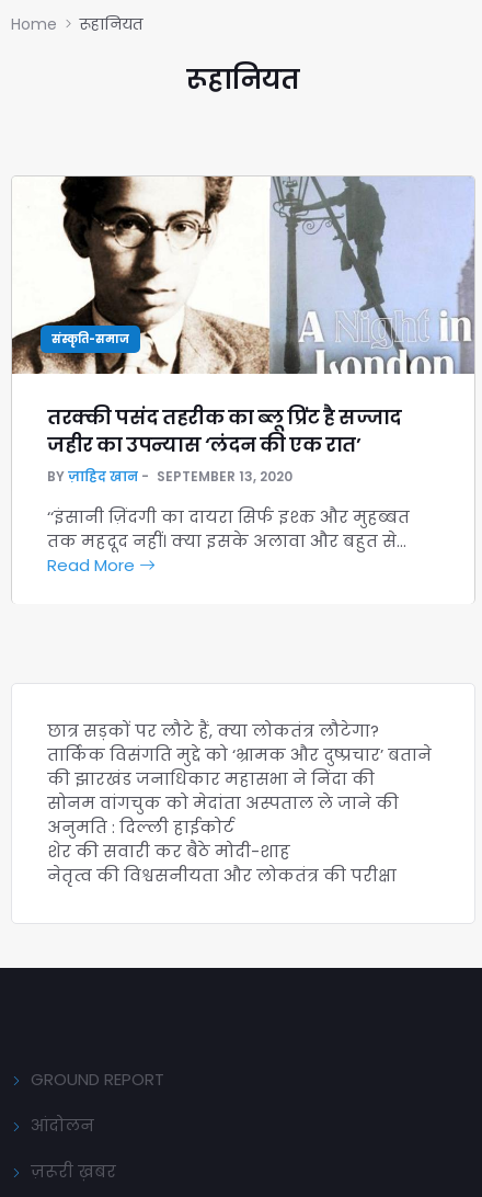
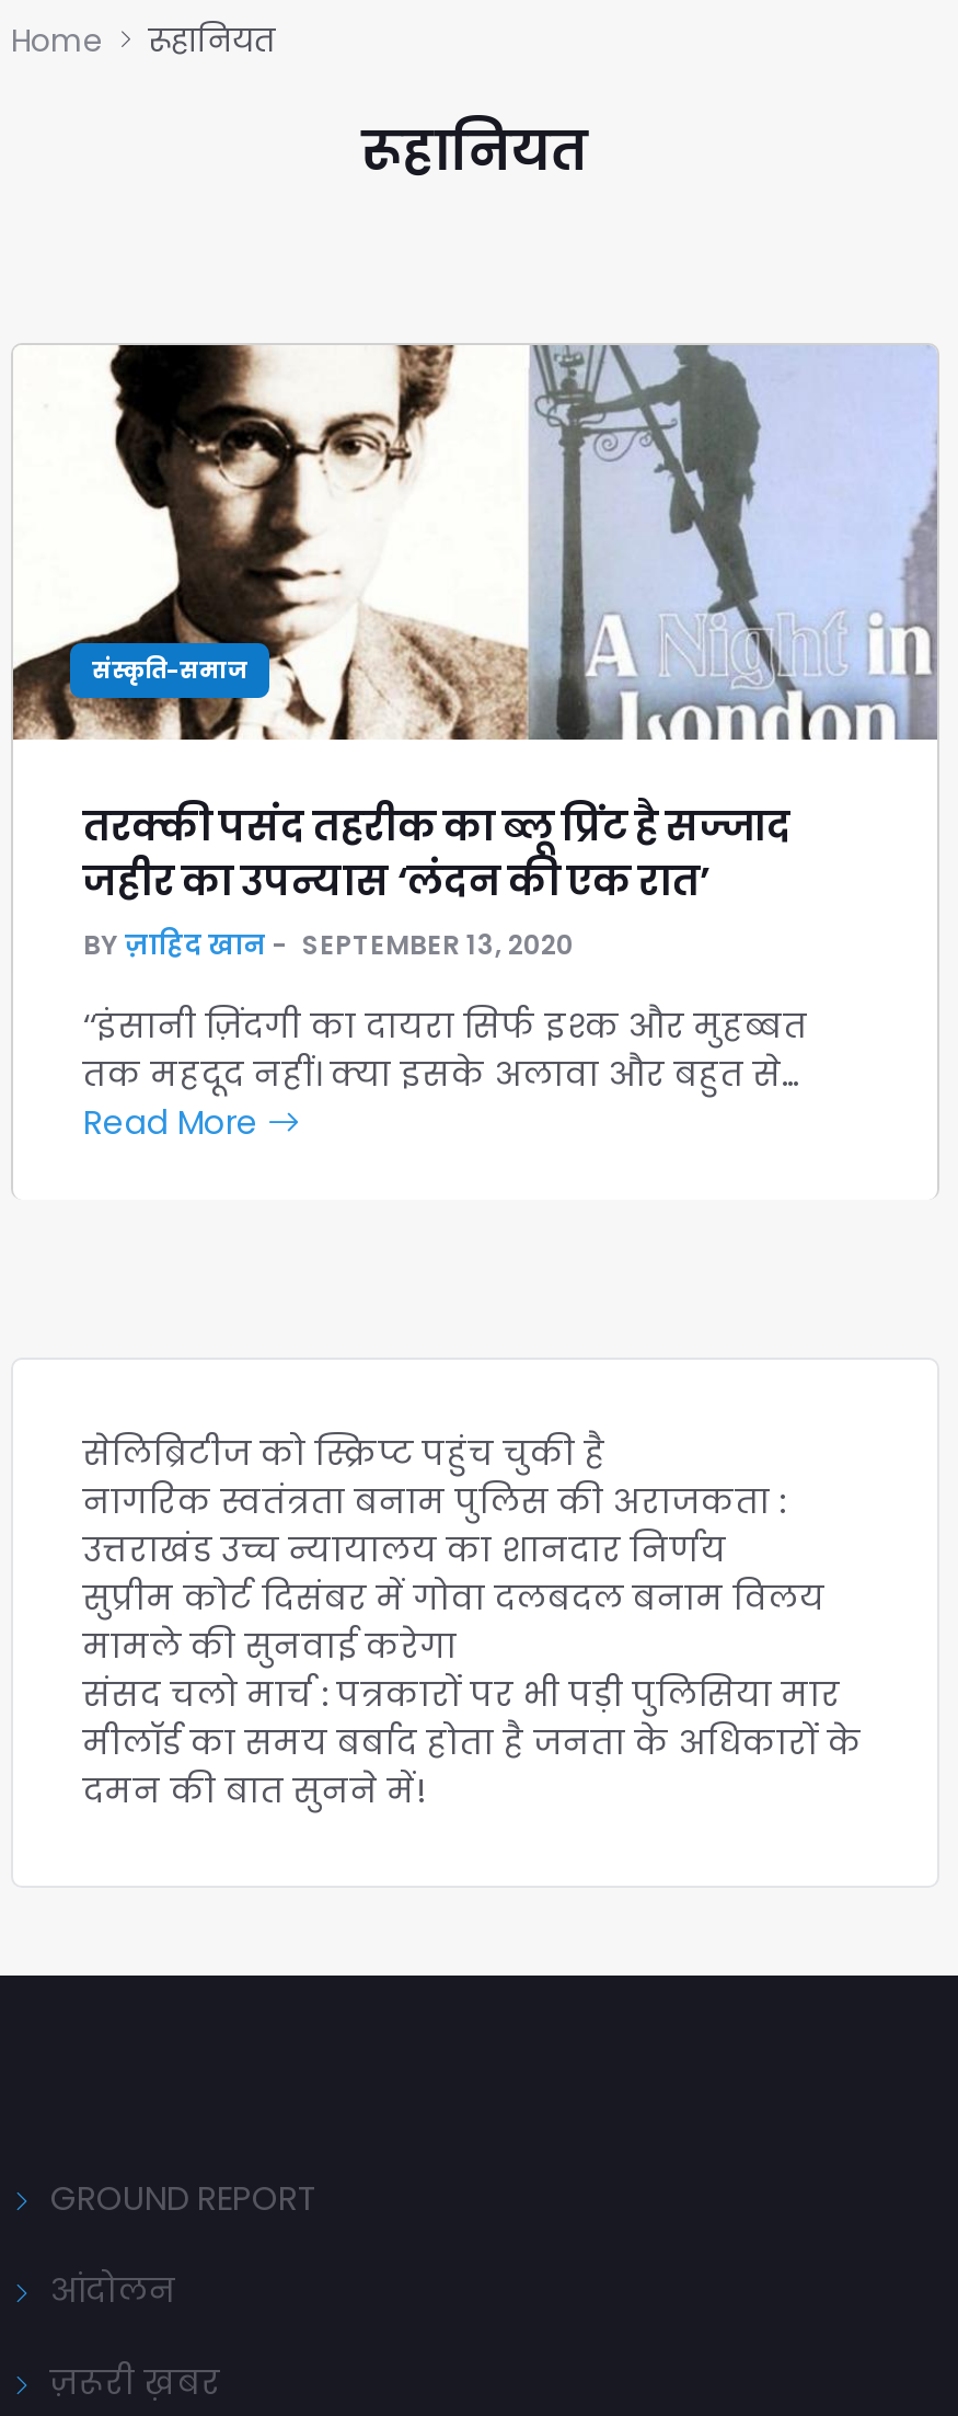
[47,719,432,887] छात्र सड़कों पर लौटे हैं, क्या लोकतंत्र लौटेगा? | तार्किक विसंगति मुद्दे को ‘भ्रामक और दुष्प्रचार’ बताने | की झारखंड जनाधिकार महासभा ने निंदा की | सोनम वांगचुक को मेदांता अस्पताल ले जाने की | अनुमति : दिल्ली हाईकोर्ट | शेर की सवारी कर बैठे मोदी-शाह | नेतृत्व की विश्वसनीयता और लोकतंत्र की परीक्षा -> [83,1430,863,1813] सेलिब्रिटीज को स्क्रिप्ट पहुंच चुकी है | नागरिक स्वतंत्रता बनाम पुलिस की अराजकता : | उत्तराखंड उच्च न्यायालय का शानदार निर्णय | सुप्रीम कोर्ट दिसंबर में गोवा दलबदल बनाम विलय | मामले की सुनवाई करेगा | संसद चलो मार्च : पत्रकारों पर भी पड़ी पुलिसिया मार | मीलॉर्ड का समय बर्बाद होता है जनता के अधिकारों के | दमन की बात सुनने में!

